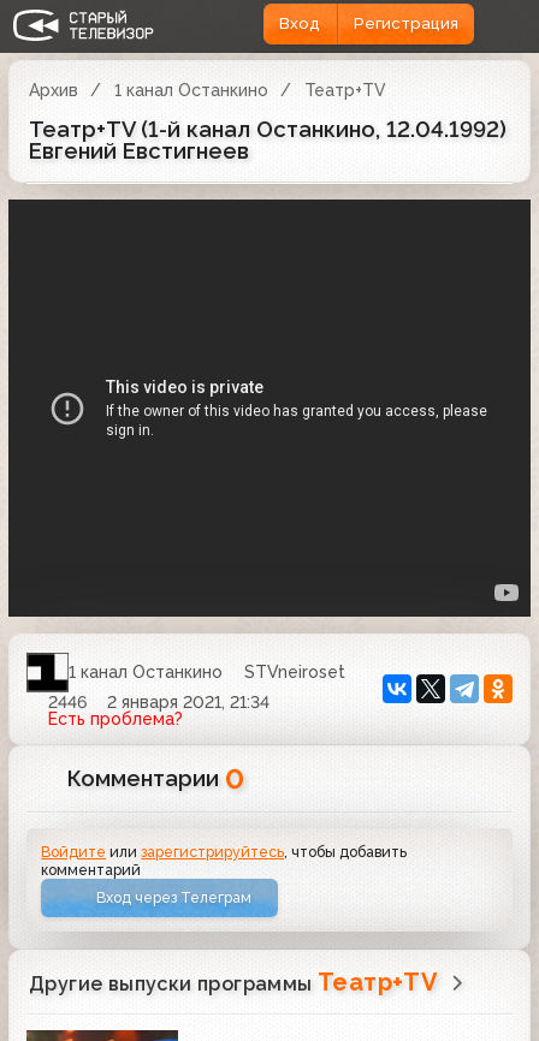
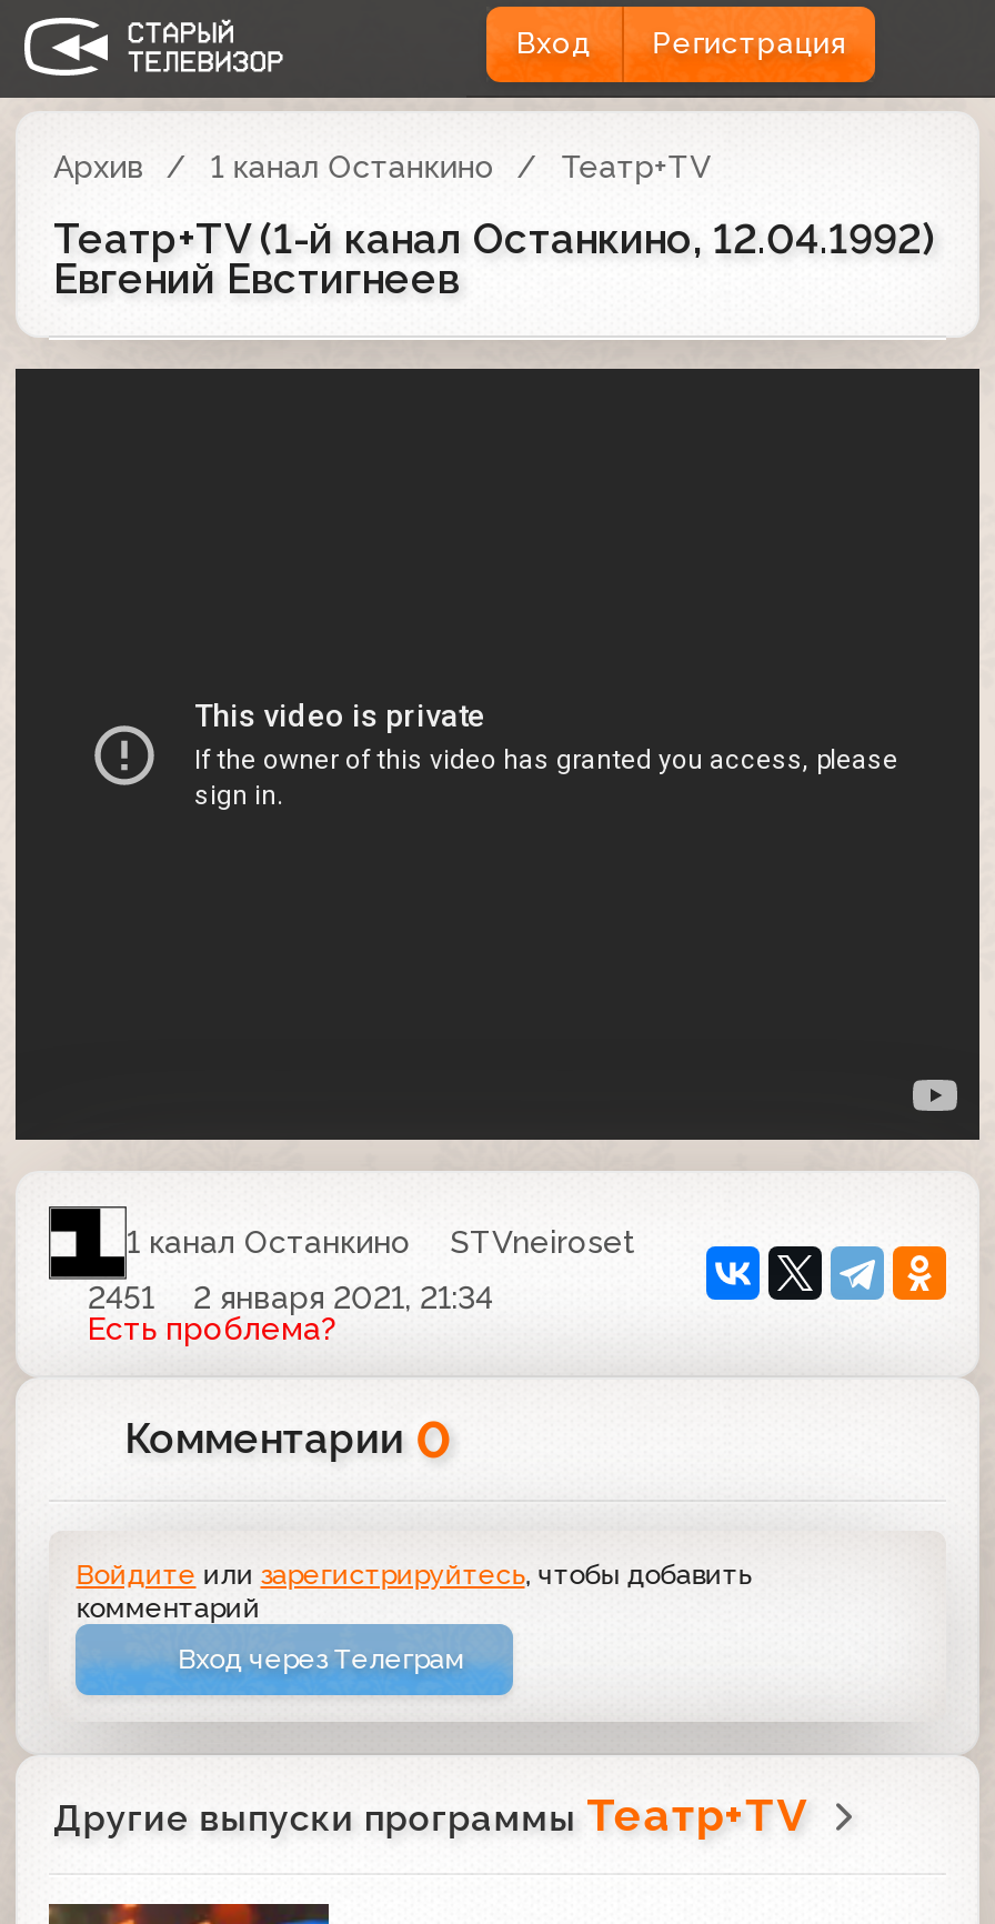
[48,692,269,711] 2446 2 января 2021, 21:34 -> [88,1279,493,1315] 2451 2 января 2021, 21:34

